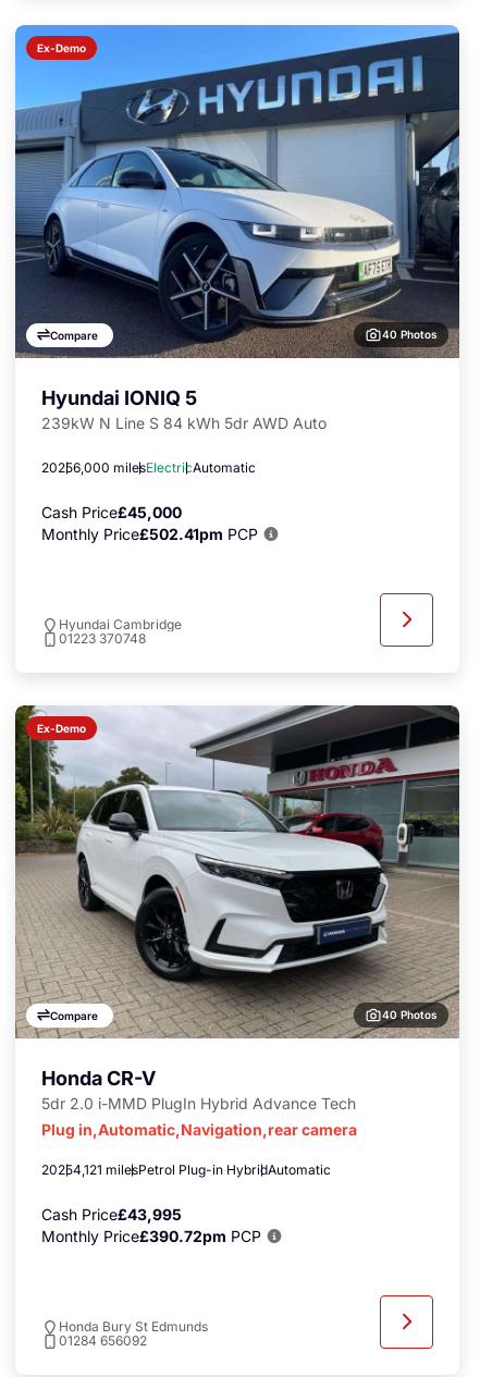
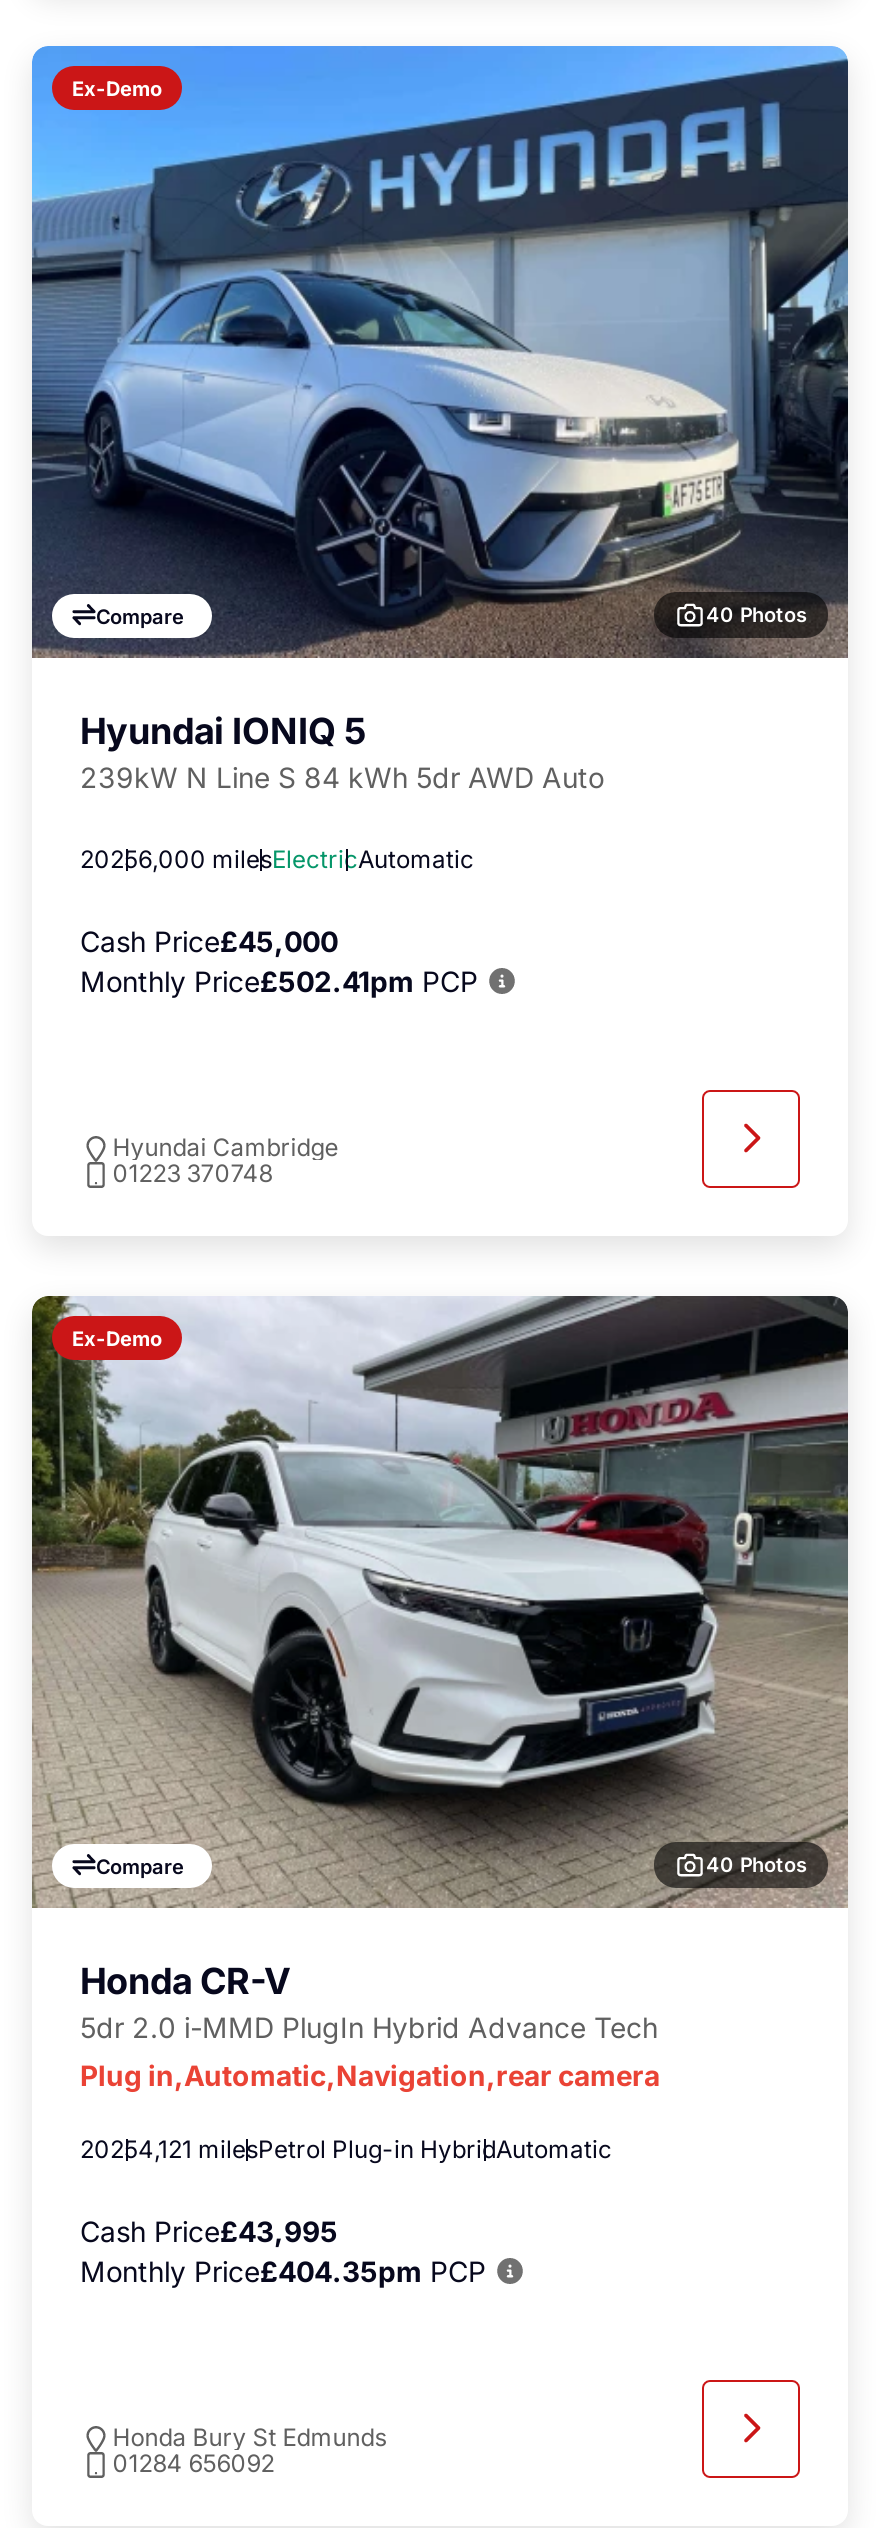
[41,1227,266,1245] Monthly Price£390.72pm PCP -> [80,2254,494,2288] Monthly Price£404.35pm PCP

